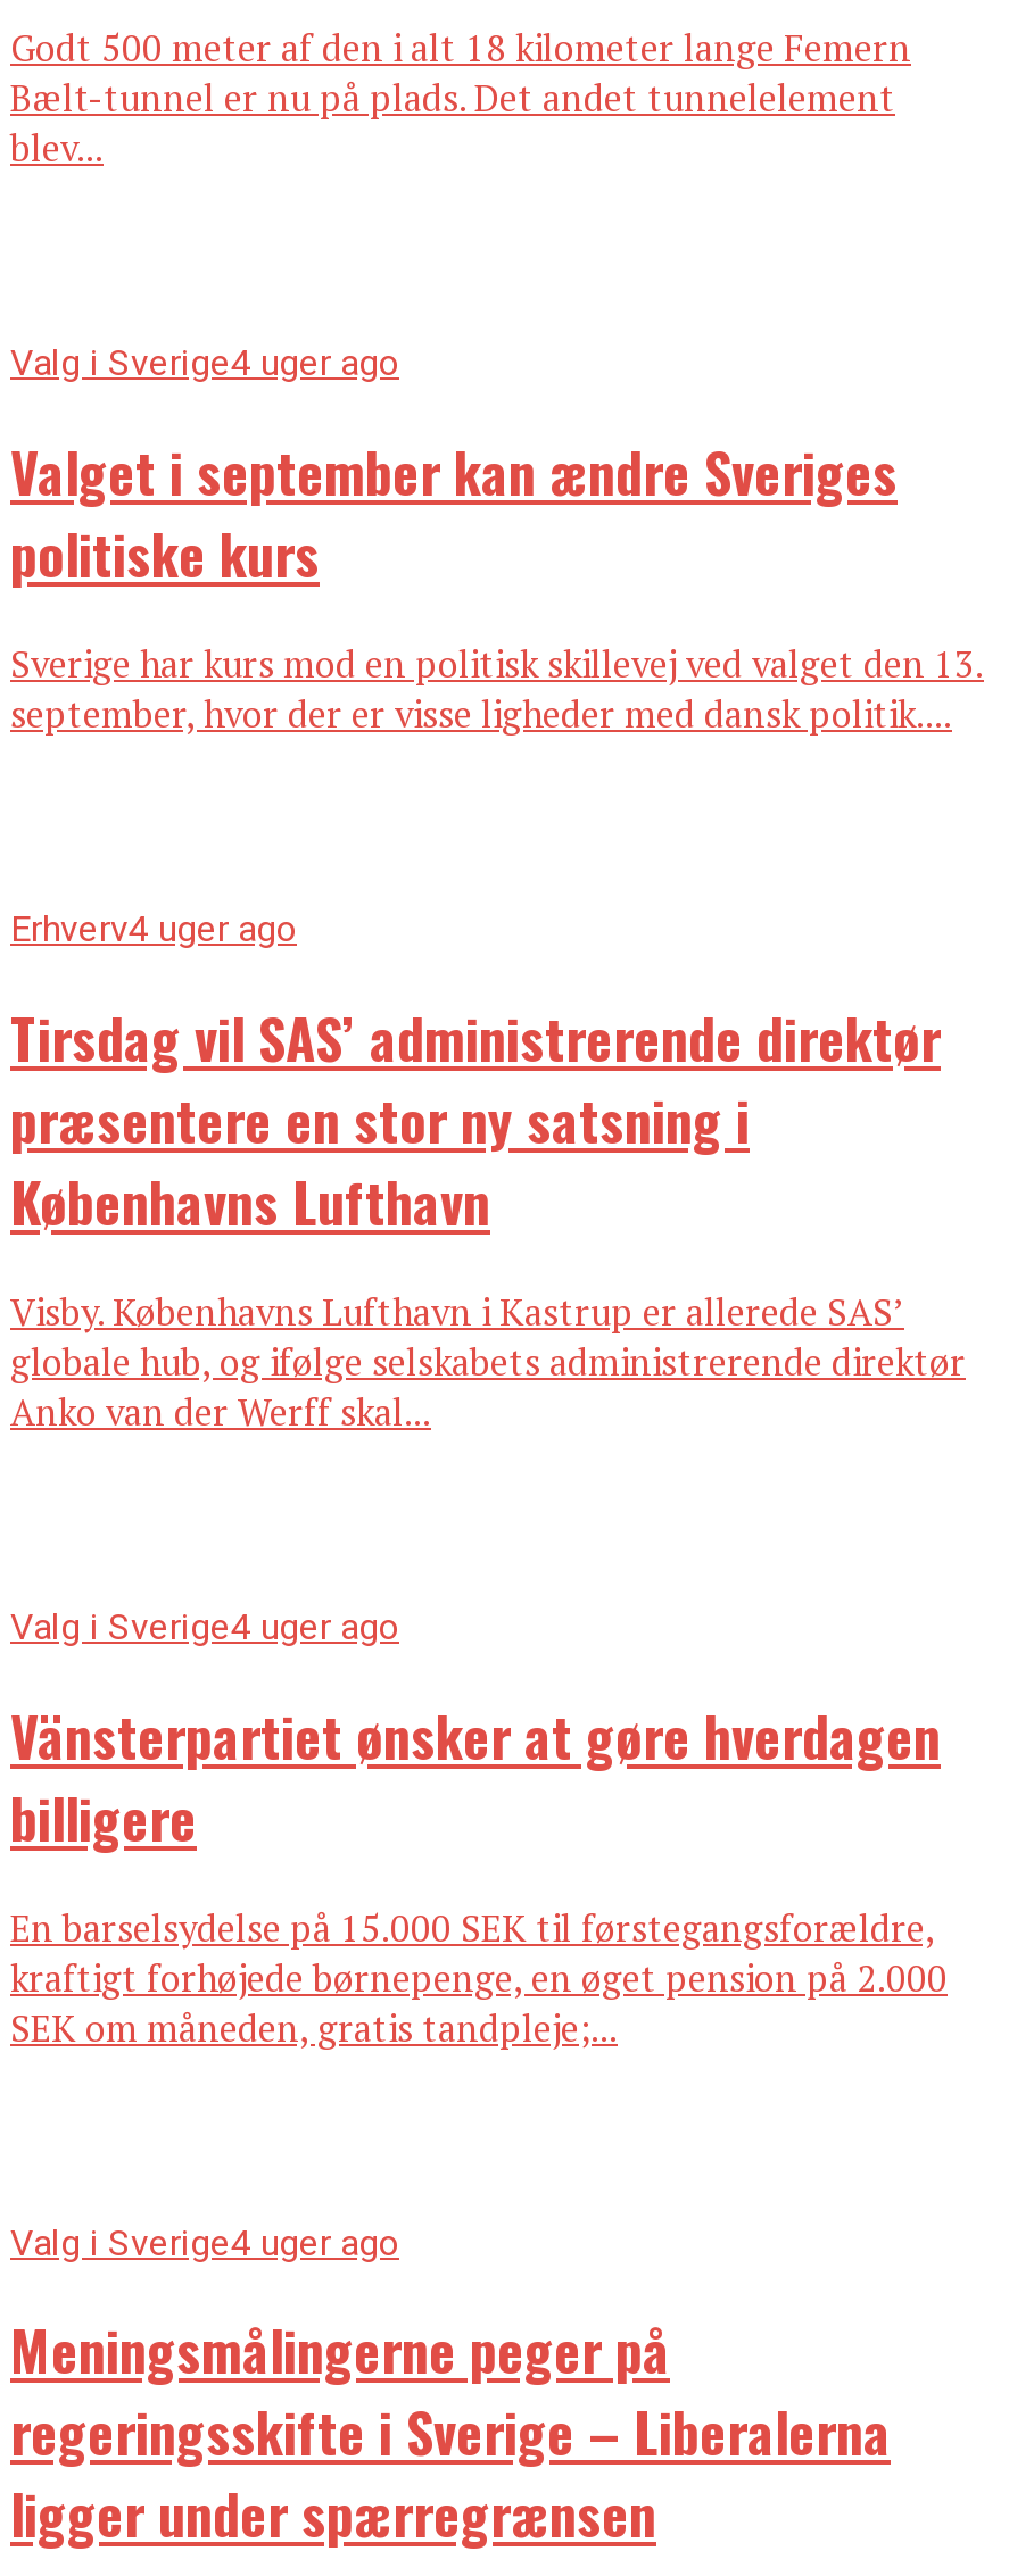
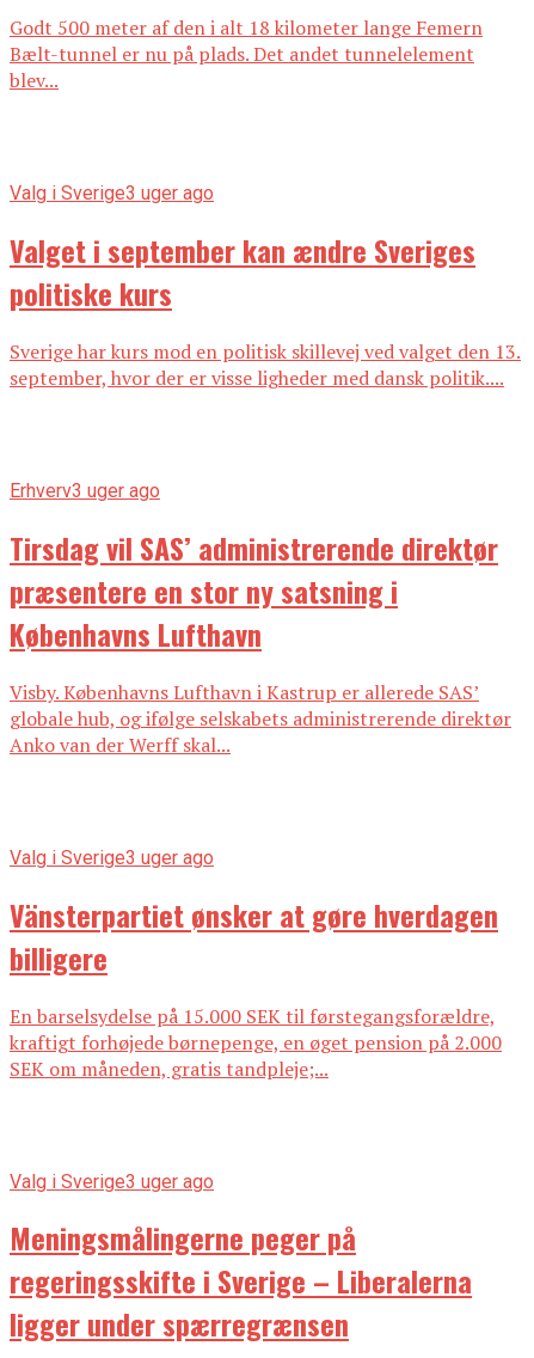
[10,341,399,384] Valg i Sverige4 uger ago -> [10,182,214,205] Valg i Sverige3 uger ago
[10,907,297,950] Erhverv4 uger ago -> [10,479,160,502] Erhverv3 uger ago
[10,1605,399,1648] Valg i Sverige4 uger ago -> [10,846,214,869] Valg i Sverige3 uger ago
[10,2220,399,2264] Valg i Sverige4 uger ago -> [10,1170,214,1193] Valg i Sverige3 uger ago

